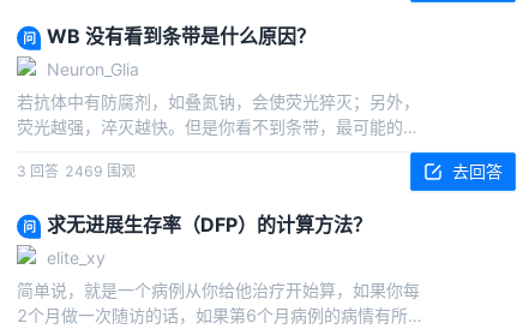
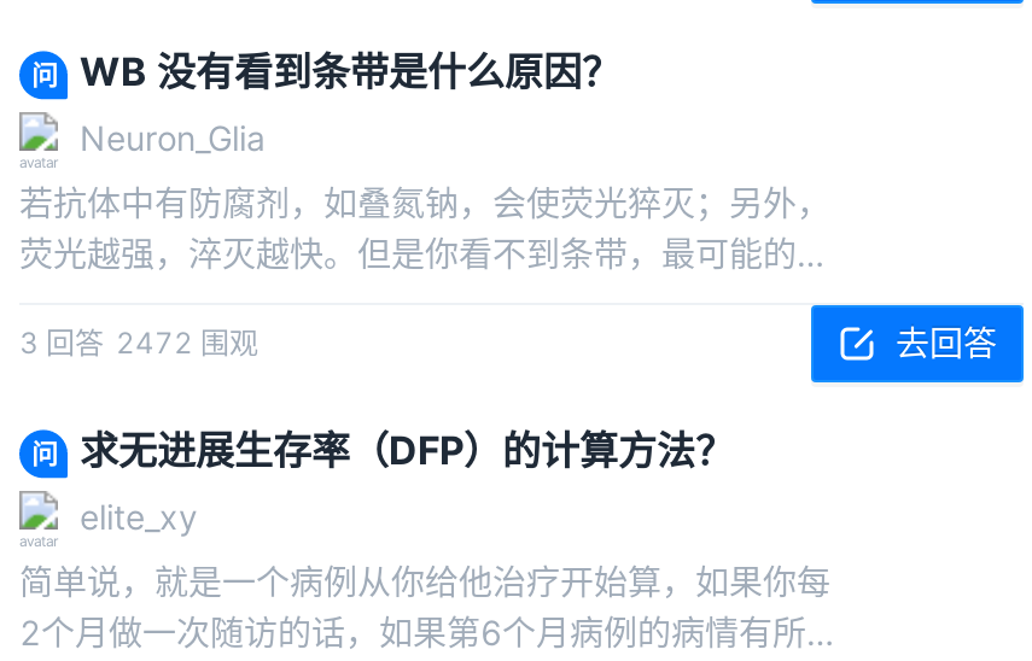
[17,162,136,180] 3回答 2469围观 -> [19,325,258,361] 3回答 2472围观

